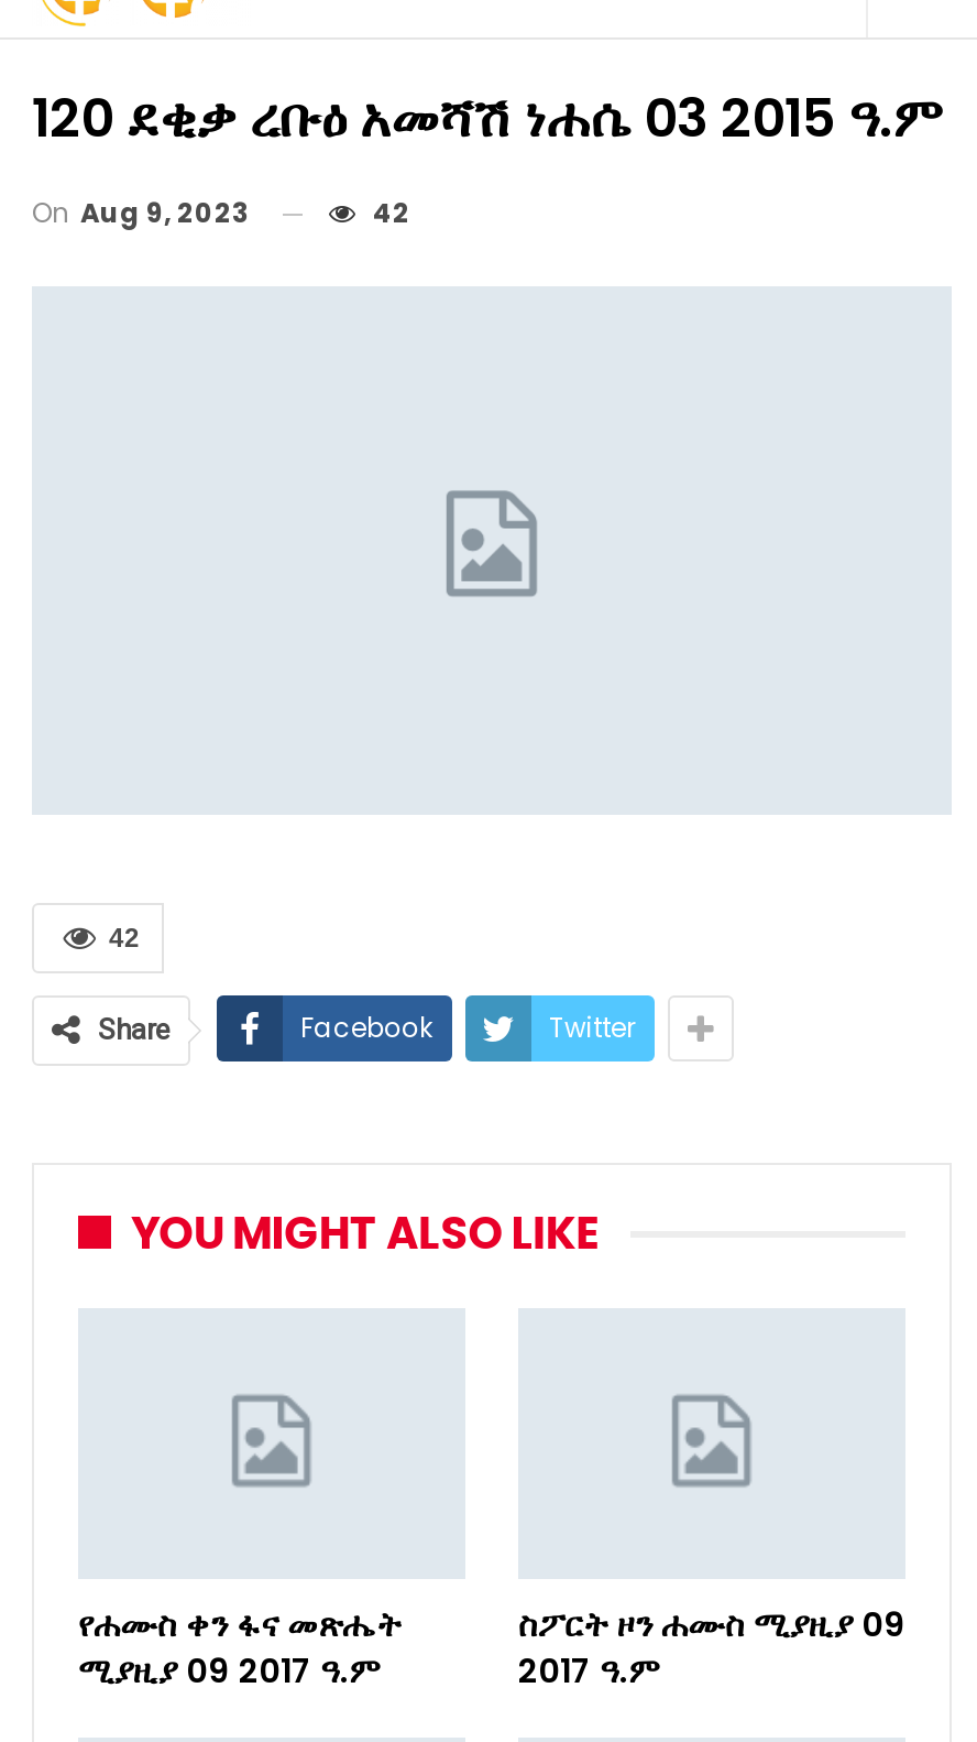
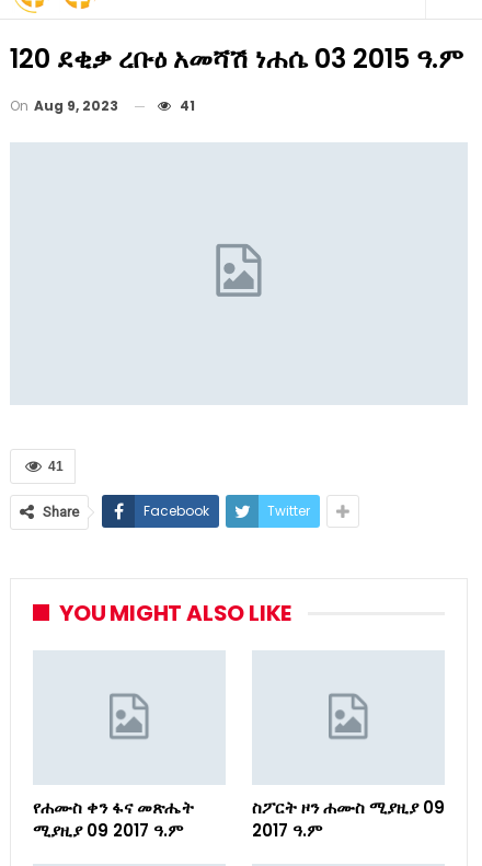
[373,194,410,231] 42 -> [180,96,195,115] 41
[109,922,140,953] 42 -> [48,458,64,474] 41

